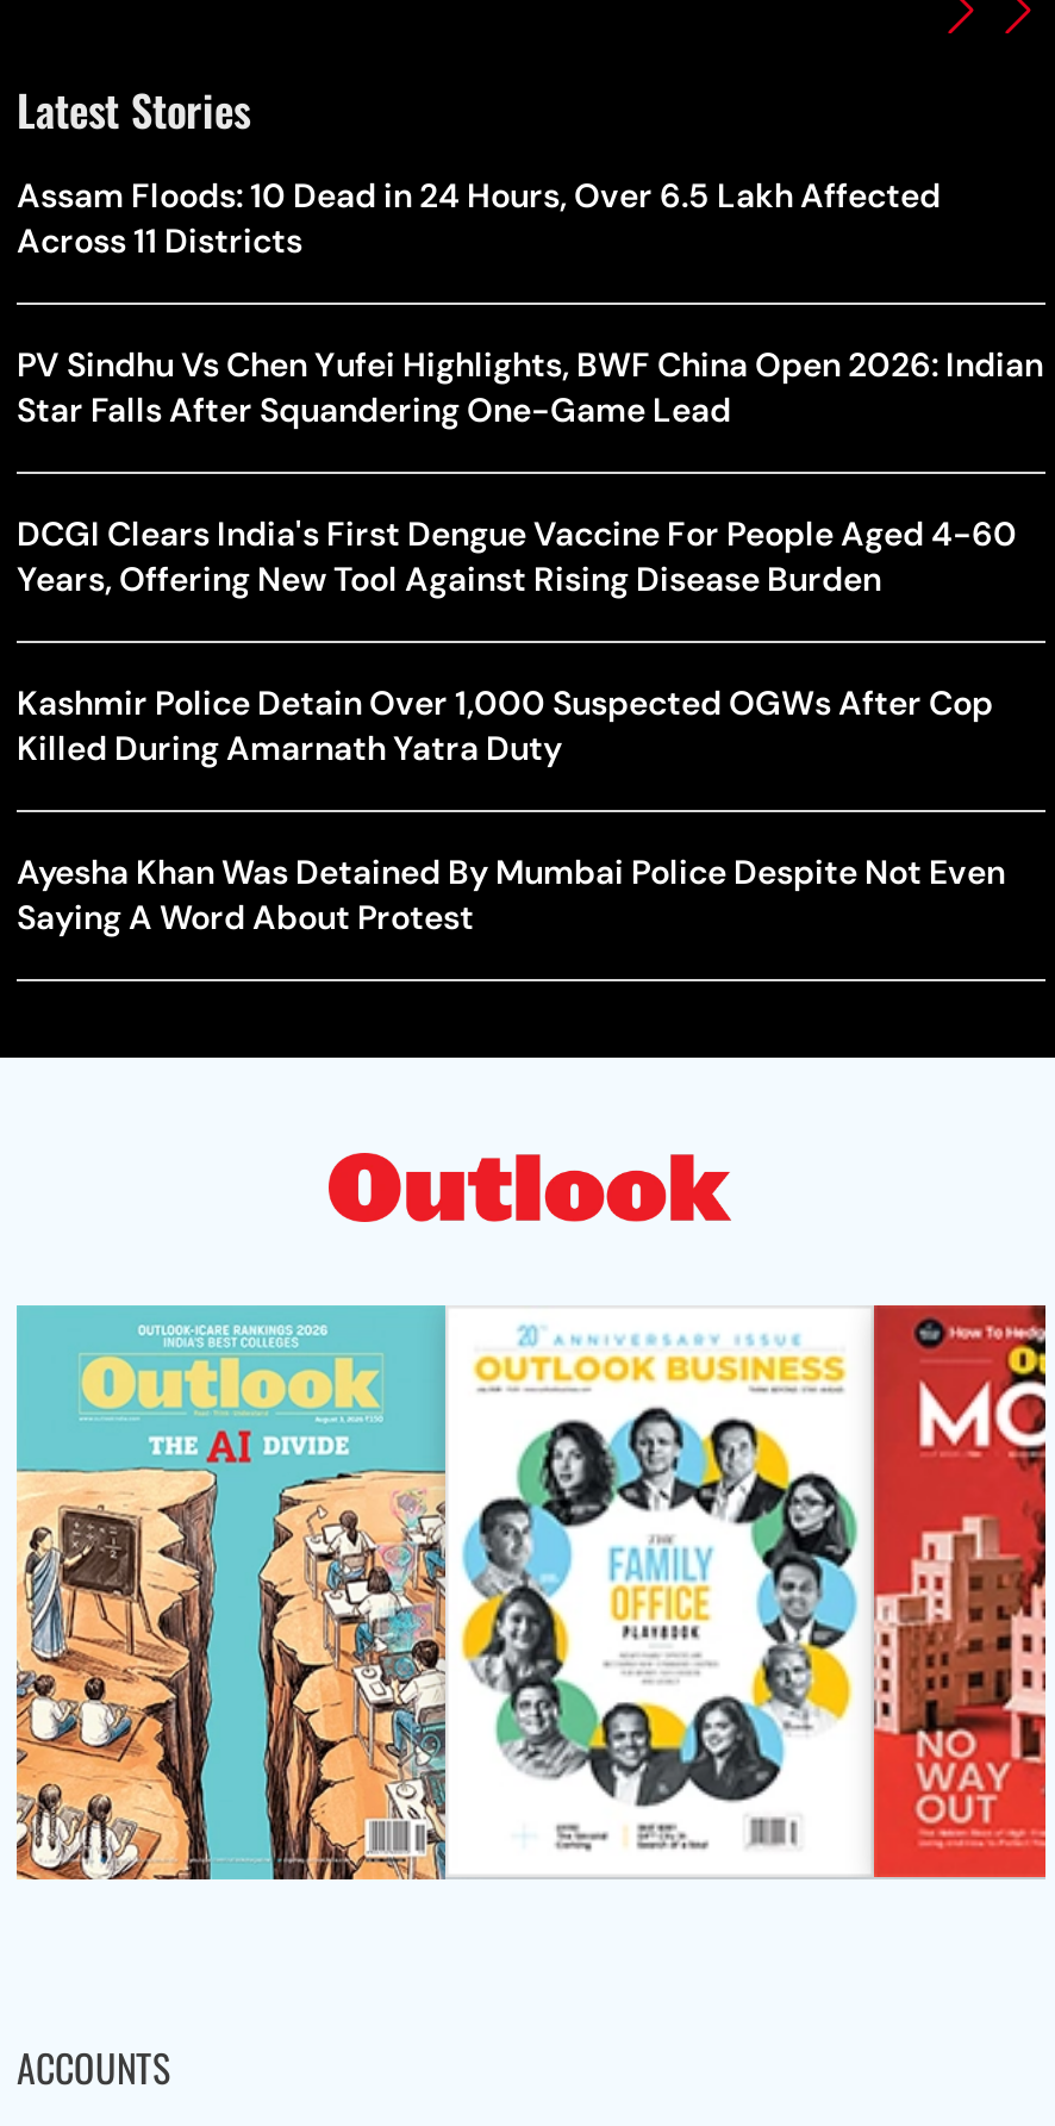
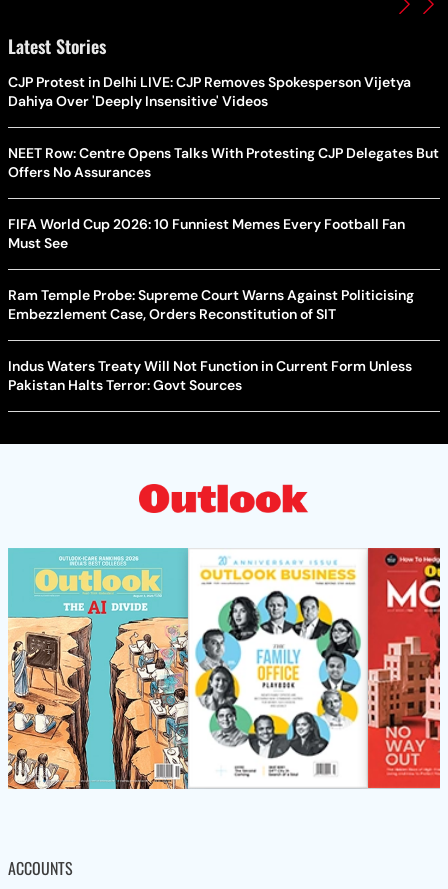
[17,174,941,263] Assam Floods: 10 Dead in 24 Hours, Over 6.5 Lakh Affected | Across 11 Districts -> [8,73,411,110] CJP Protest in Delhi LIVE: CJP Removes Spokesperson Vijetya | Dahiya Over 'Deeply Insensitive' Videos
[17,343,1043,432] PV Sindhu Vs Chen Yufei Highlights, BWF China Open 2026: Indian | Star Falls After Squandering One-Game Lead -> [8,144,439,181] NEET Row: Centre Opens Talks With Protesting CJP Delegates But | Offers No Assurances
[17,513,1017,601] DCGI Clears India's First Dengue Vaccine For People Aged 4-60 | Years, Offering New Tool Against Rising Disease Burden -> [8,215,405,252] FIFA World Cup 2026: 10 Funniest Memes Every Football Fan | Must See
[17,682,993,770] Kashmir Police Detain Over 1,000 Suspected OGWs After Cop | Killed During Amarnath Yatra Duty -> [8,286,414,323] Ram Temple Probe: Supreme Court Warns Against Politicising | Embezzlement Case, Orders Reconstitution of SIT
[17,851,1005,939] Ayesha Khan Was Detained By Mumbai Police Despite Not Even | Saying A Word About Protest -> [8,357,412,394] Indus Waters Treaty Will Not Function in Current Form Unless | Pakistan Halts Terror: Govt Sources

